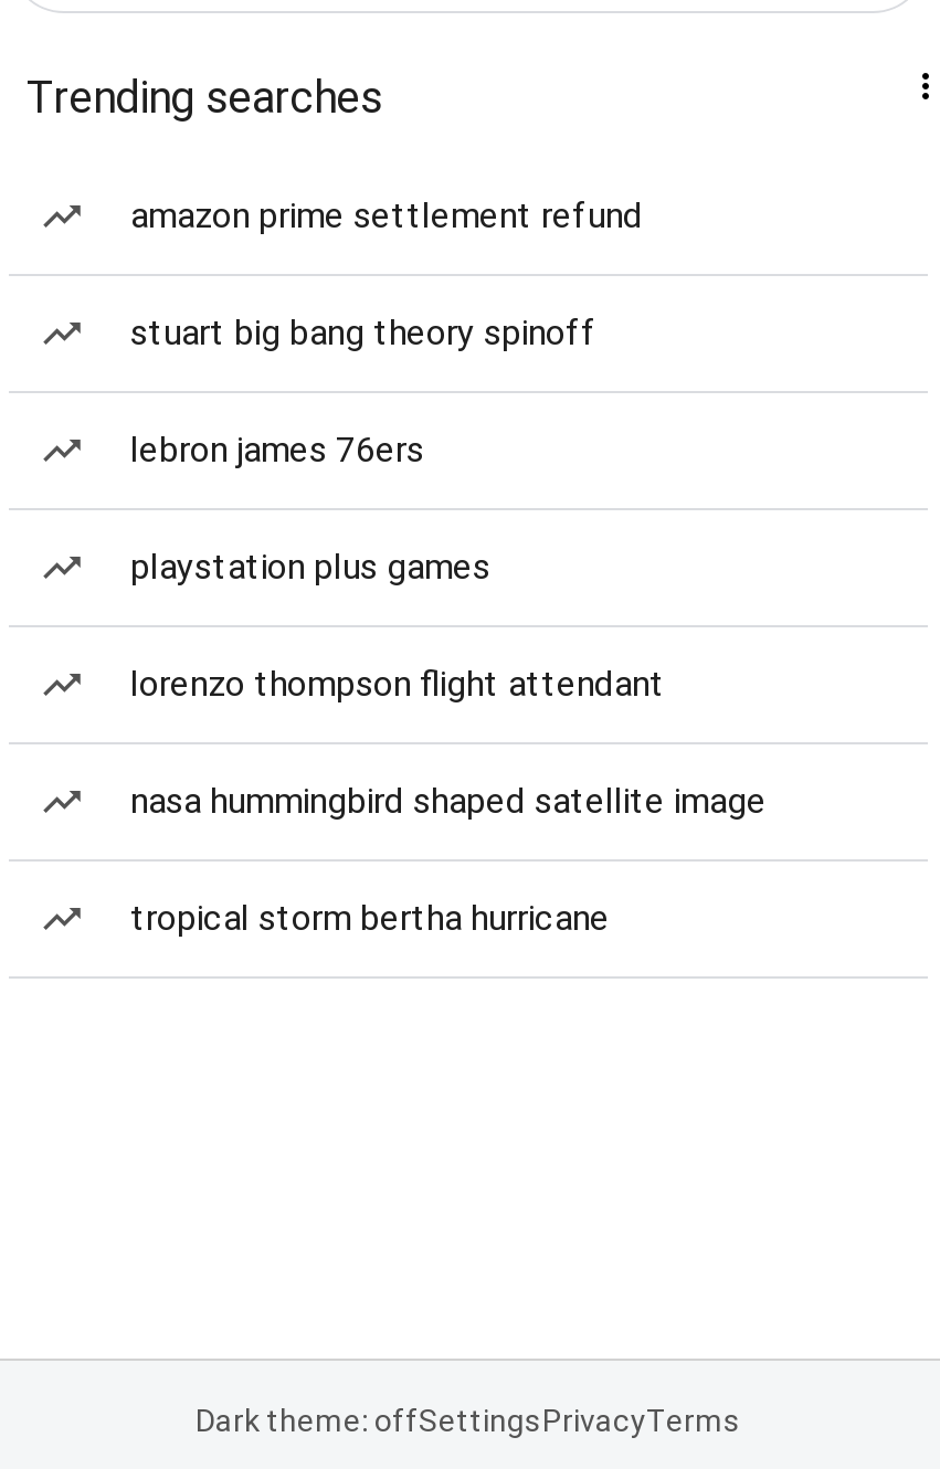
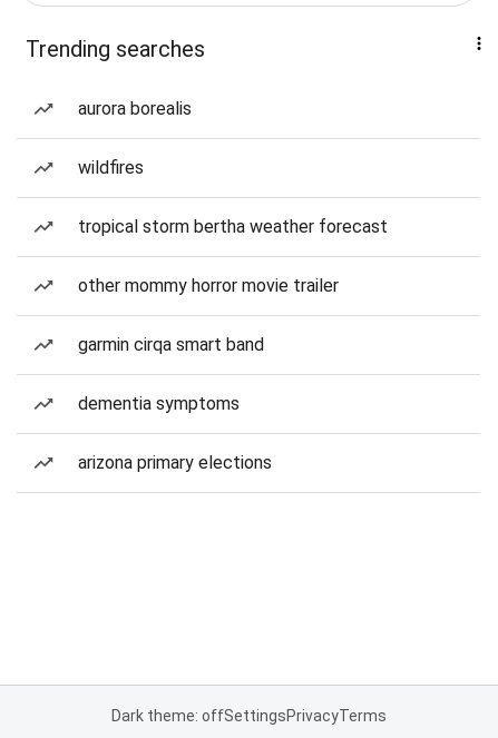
[130,194,643,236] amazon prime settlement refund -> [78,98,192,119] aurora borealis
[130,311,596,353] stuart big bang theory spinoff -> [78,157,144,178] wildfires
[130,429,424,471] lebron james 76ers -> [78,216,388,237] tropical storm bertha weather forecast
[130,546,490,588] playstation plus games -> [78,275,339,296] other mommy horror movie trailer
[130,663,665,705] lorenzo thompson flight attendant -> [78,334,264,355] garmin cirqa smart band
[130,780,767,822] nasa hummingbird shaped satellite image -> [78,393,240,414] dementia symptoms
[130,897,610,939] tropical storm bertha hurricane -> [78,452,272,473] arizona primary elections

